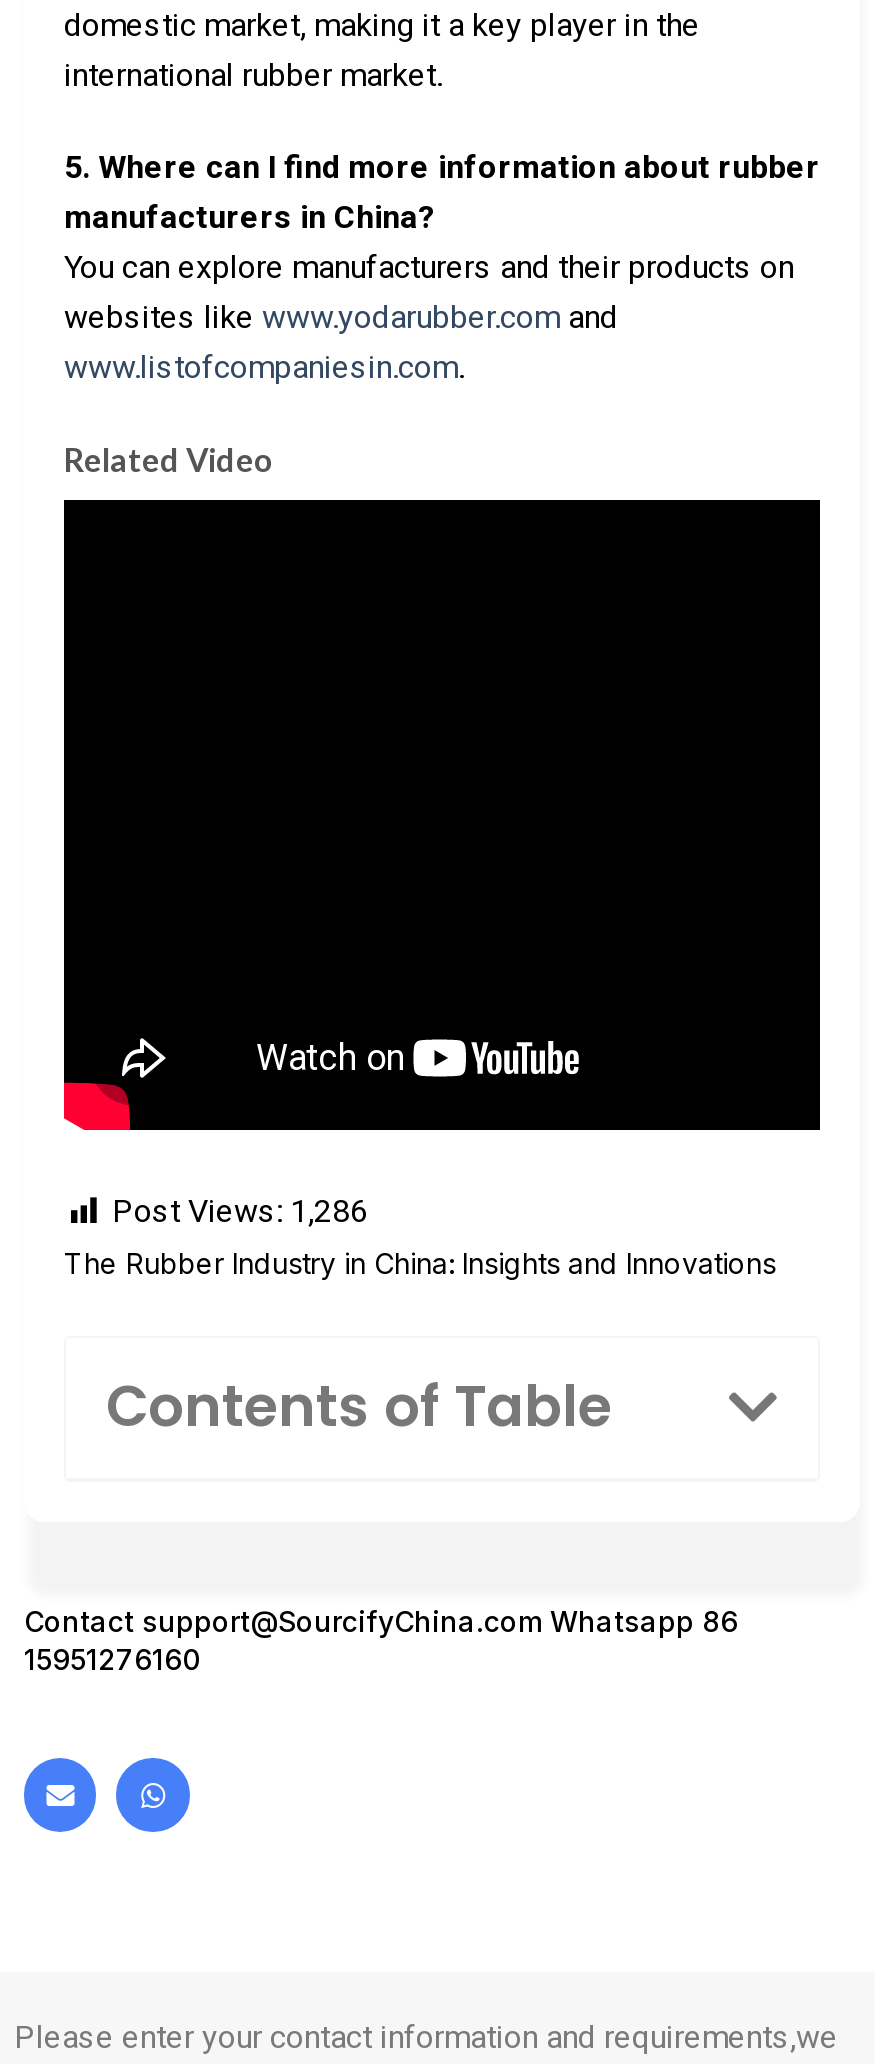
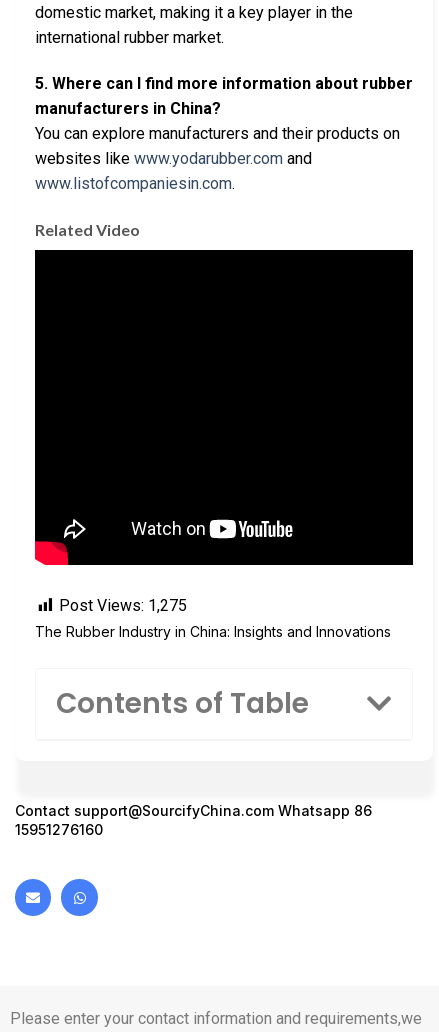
[112,1192,368,1230] Post Views: 1,286 -> [59,596,187,615] Post Views: 1,275

